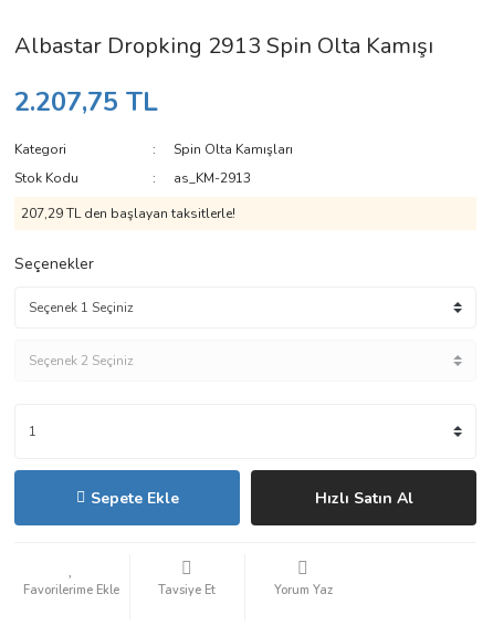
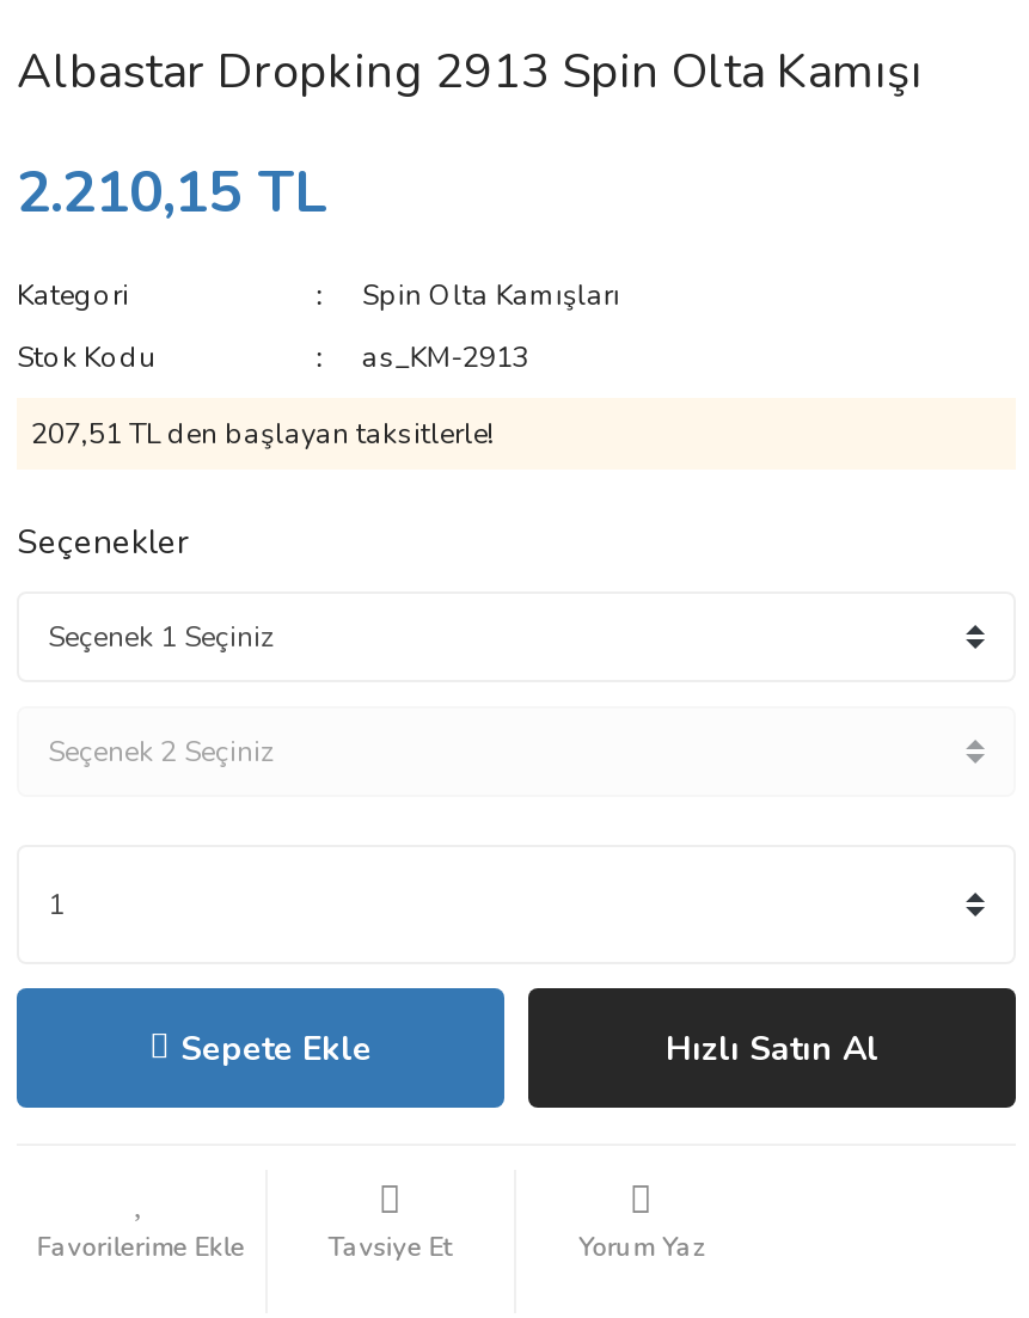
[14,84,158,119] 2.207,75 TL -> [17,154,327,231] 2.210,15 TL
[21,205,235,222] 207,29 TL den başlayan taksitlerle! -> [31,415,495,453] 207,51 TL den başlayan taksitlerle!

